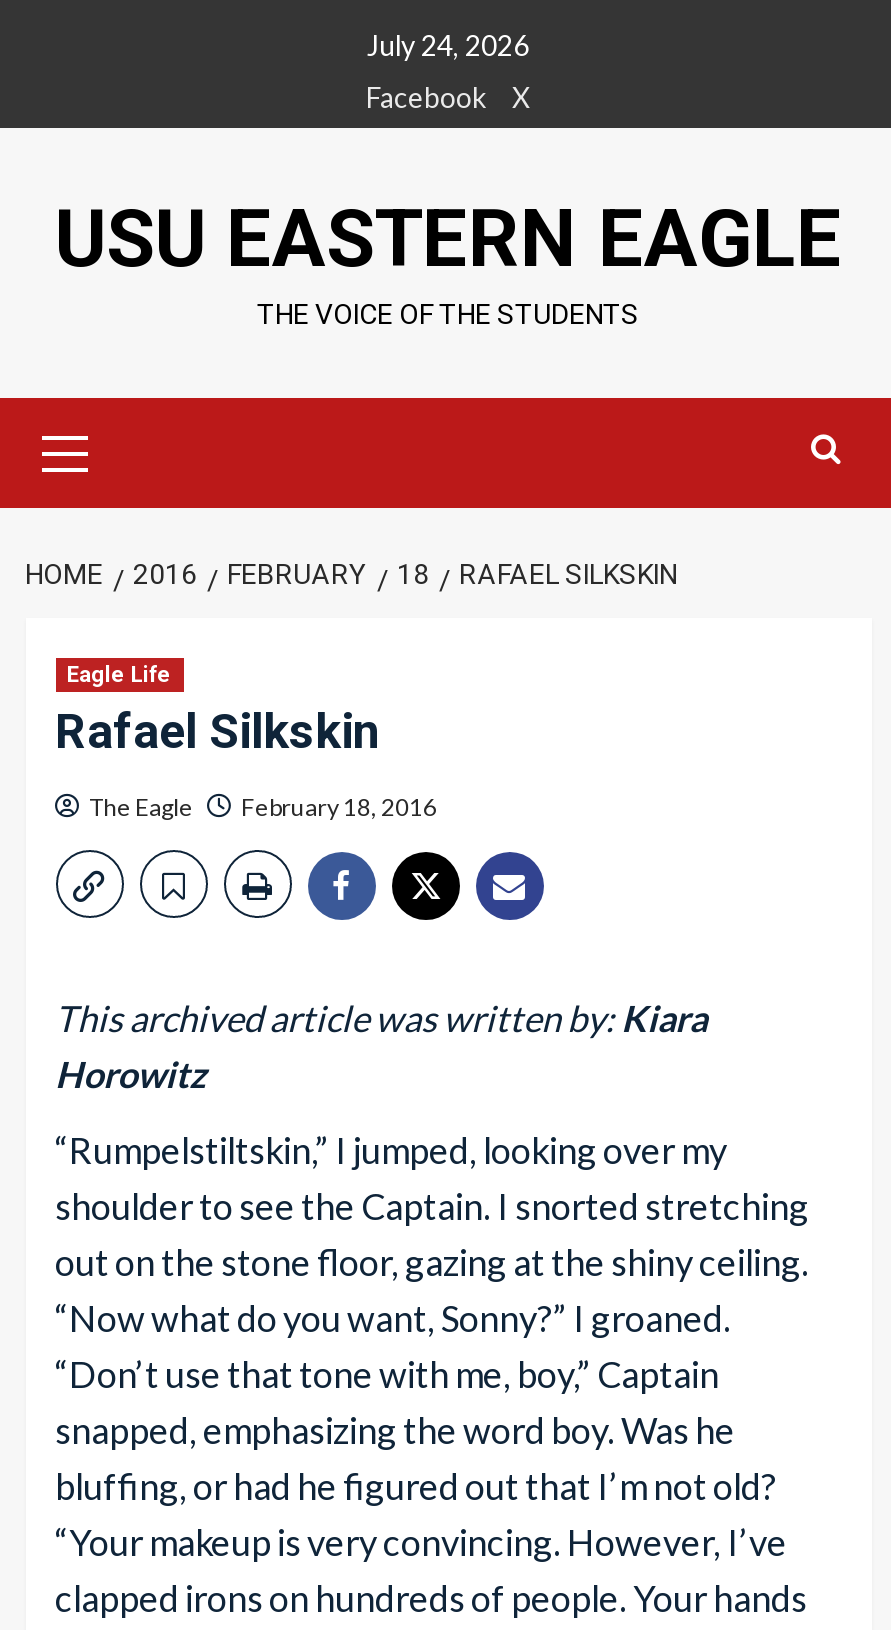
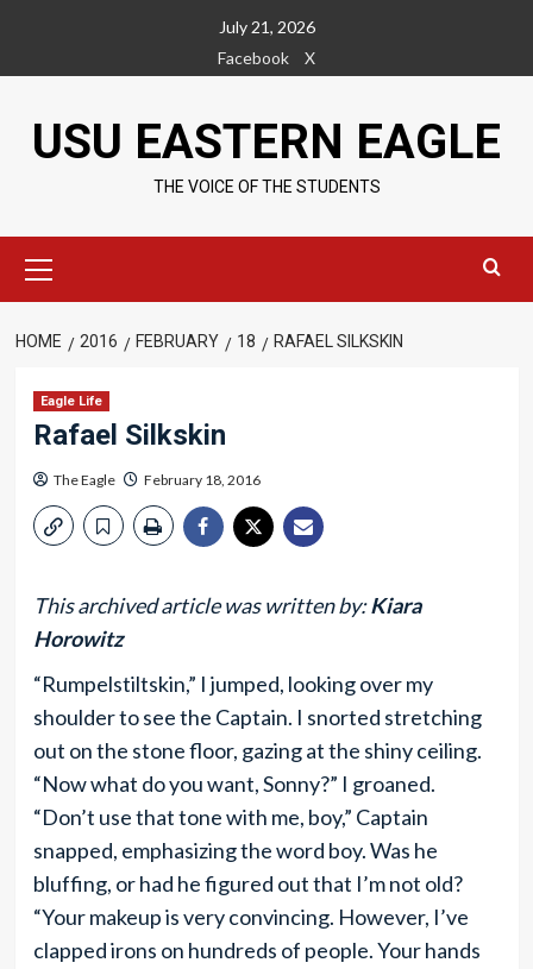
[367,28,529,62] July 24, 2026 -> [218,17,315,37] July 21, 2026

